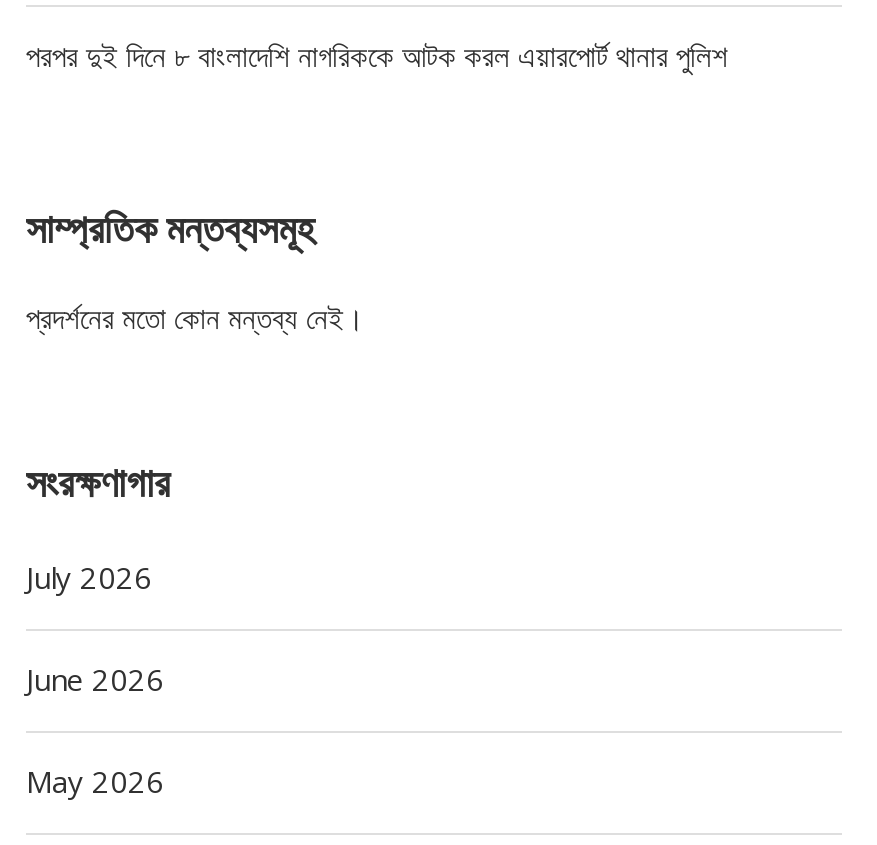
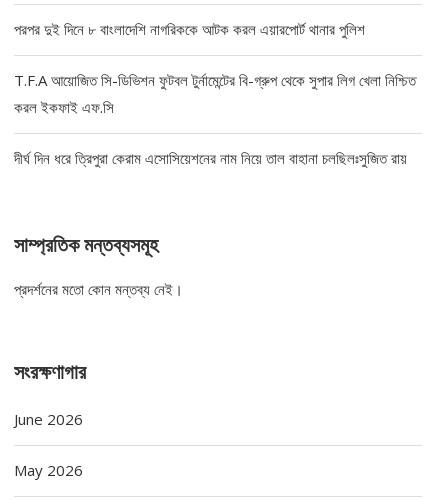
none -> [14,70,416,168] T.F.A আয়োজিত সি-ডিভিশন ফুটবল টুর্নামেন্টের বি-গ্রুপ থেকে সুপার লিগ খেলা নিশ্চিত | করল ইকফাই এফ.সি | দীর্ঘ দিন ধরে ত্রিপুরা কেরাম এসোসিয়েশনের নাম নিয়ে তাল বাহানা চলছিলঃসুজিত রায়
moved [26,205,364,507] -> [14,233,183,384]: সাম্প্রতিক মন্তব্যসমূহ | প্রদর্শনের মতো কোন মন্তব্য নেই। | সংরক্ষণাগার
[26,557,152,597] July 2026 -> none

